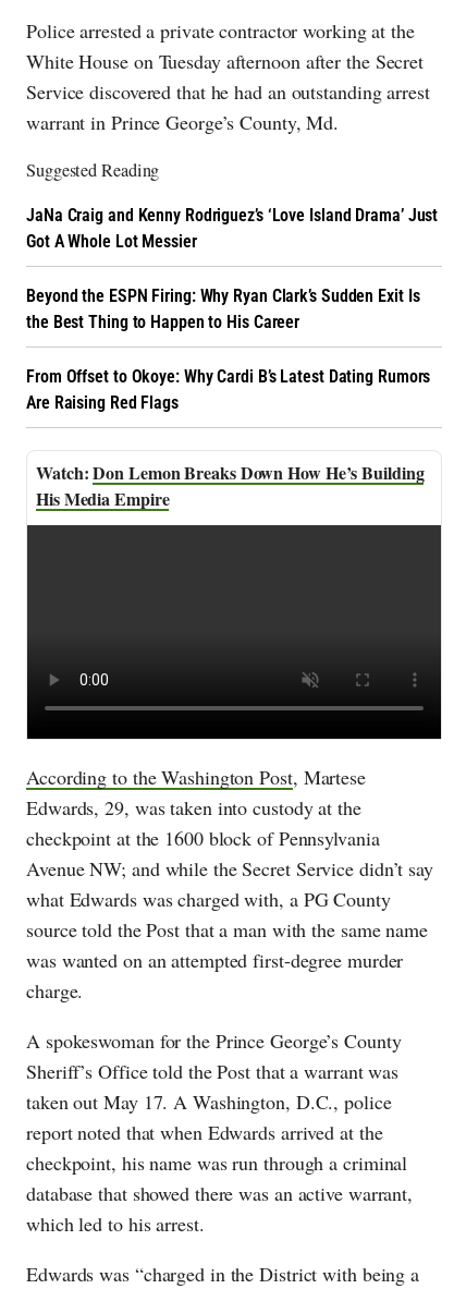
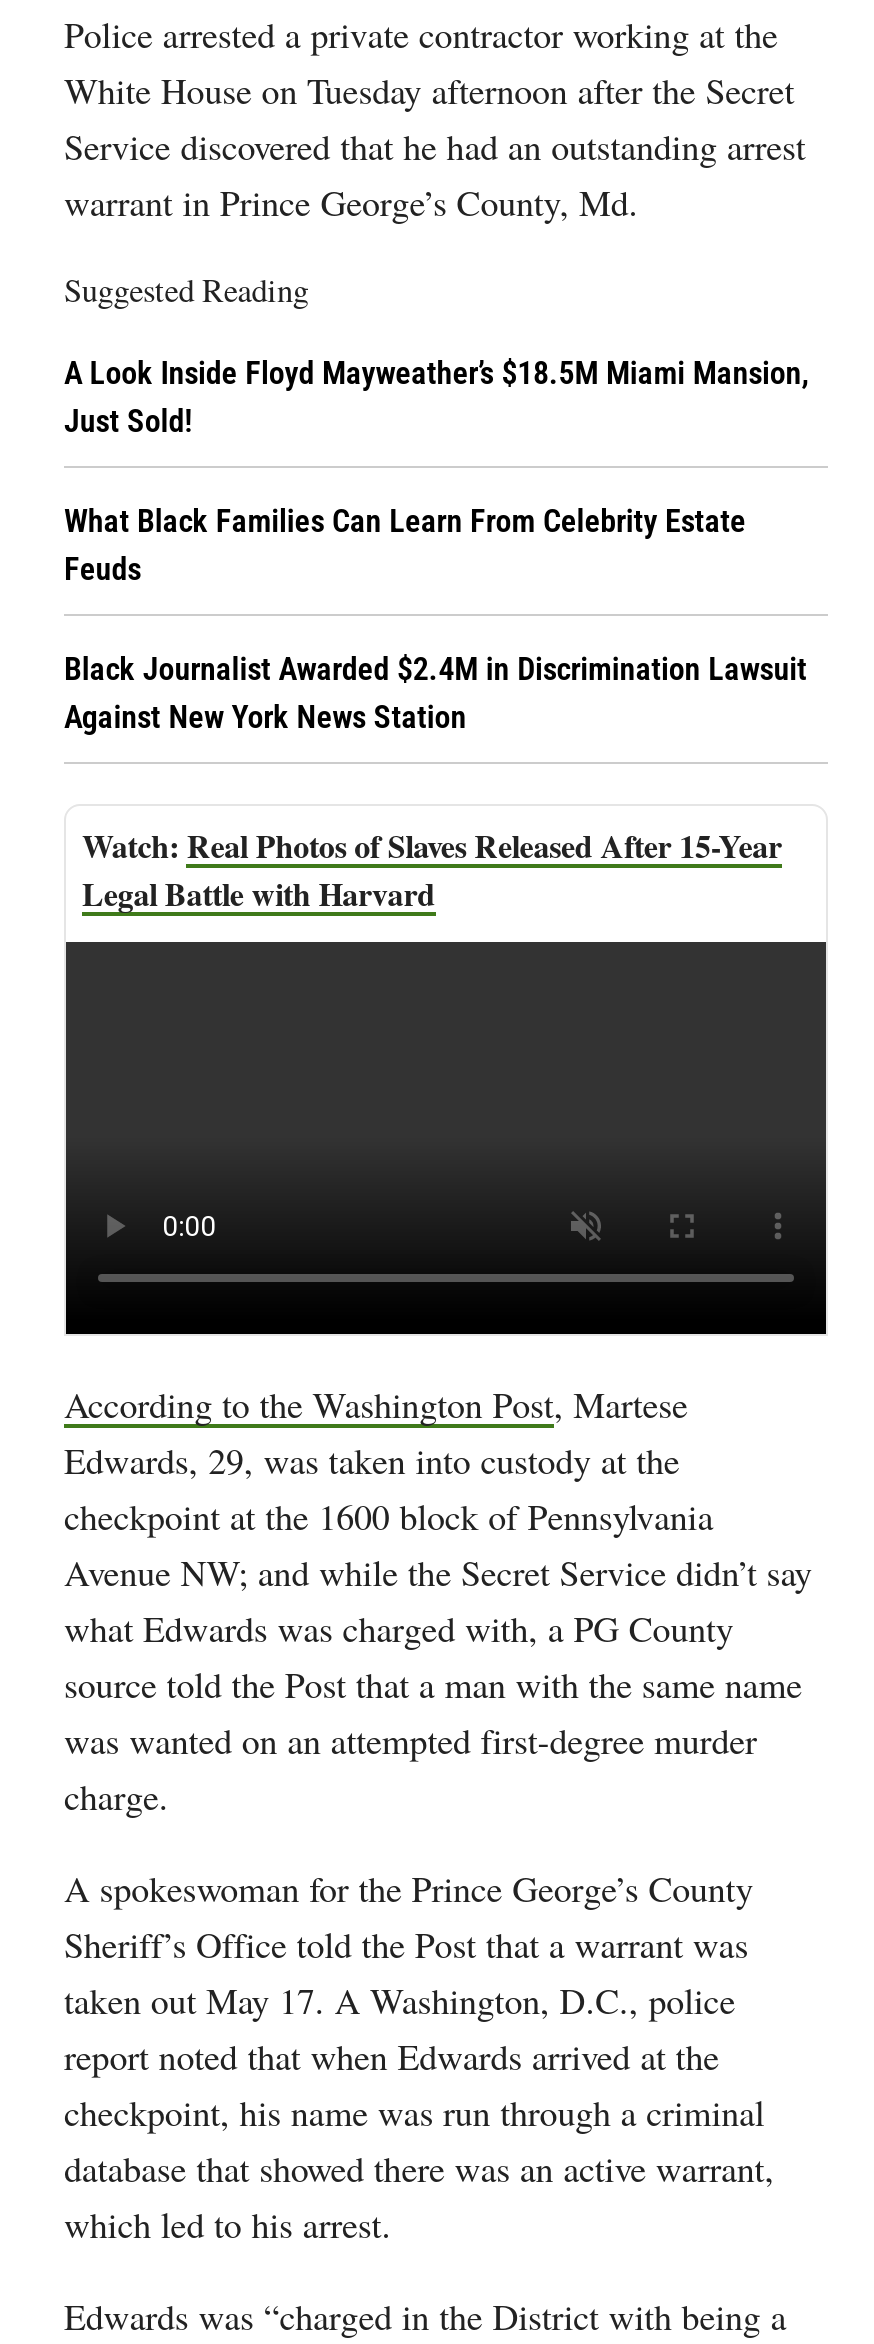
[26,205,438,252] JaNa Craig and Kenny Rodriguez’s ‘Love Island Drama’ Just | Got A Whole Lot Messier -> [64,354,809,440] A Look Inside Floyd Mayweather’s $18.5M Miami Mansion, | Just Sold!
[26,286,420,333] Beyond the ESPN Firing: Why Ryan Clark’s Sudden Exit Is | the Best Thing to Happen to His Career -> [64,502,746,588] What Black Families Can Learn From Celebrity Estate | Feuds
[26,366,430,413] From Offset to Okoye: Why Cardi B’s Latest Dating Rumors | Are Raising Red Flags -> [64,650,807,736] Black Journalist Awarded $2.4M in Discrimination Lawsuit | Against New York News Station
[36,460,424,511] Don Lemon Breaks Down How He’s Building | His Media Empire -> [82,822,782,916] Real Photos of Slaves Released After 15-Year | Legal Battle with Harvard

